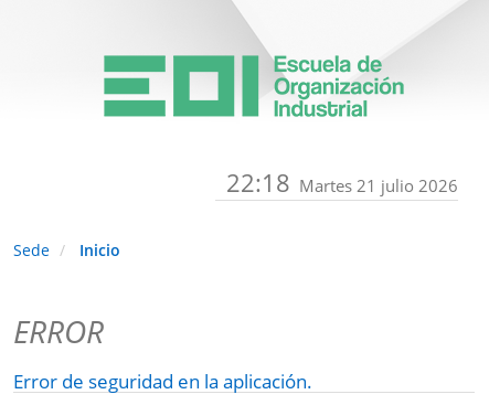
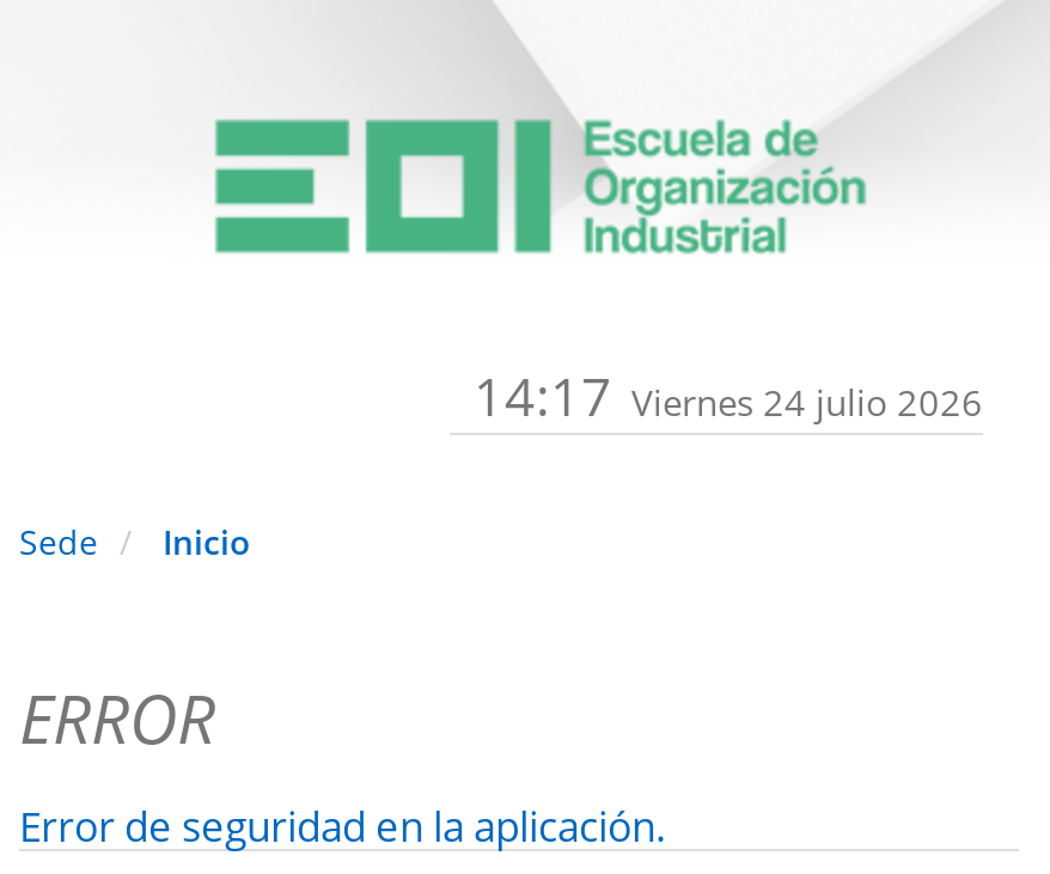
[226,166,458,199] 22:18 Martes 21 julio 2026 -> [474,359,983,430] 14:17 Viernes 24 julio 2026

